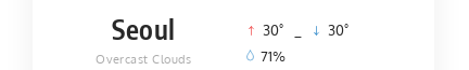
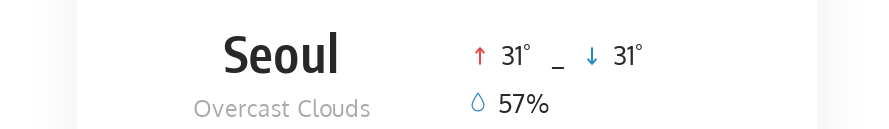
[263,21,283,39] 30° -> [501,38,531,72] 31°
[328,21,348,39] 30° -> [613,38,643,72] 31°
[261,47,286,65] 71% -> [498,87,550,119] 57%

